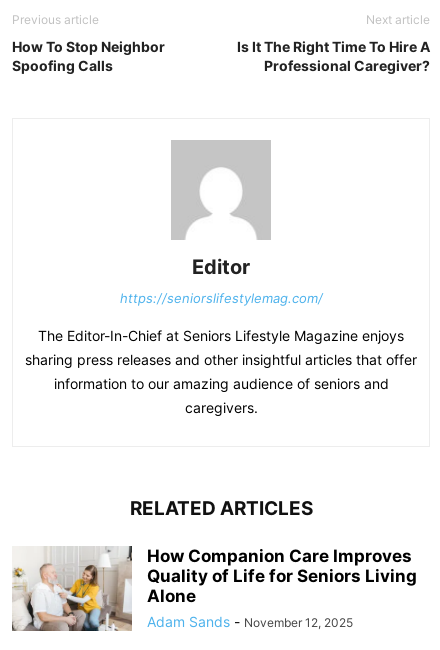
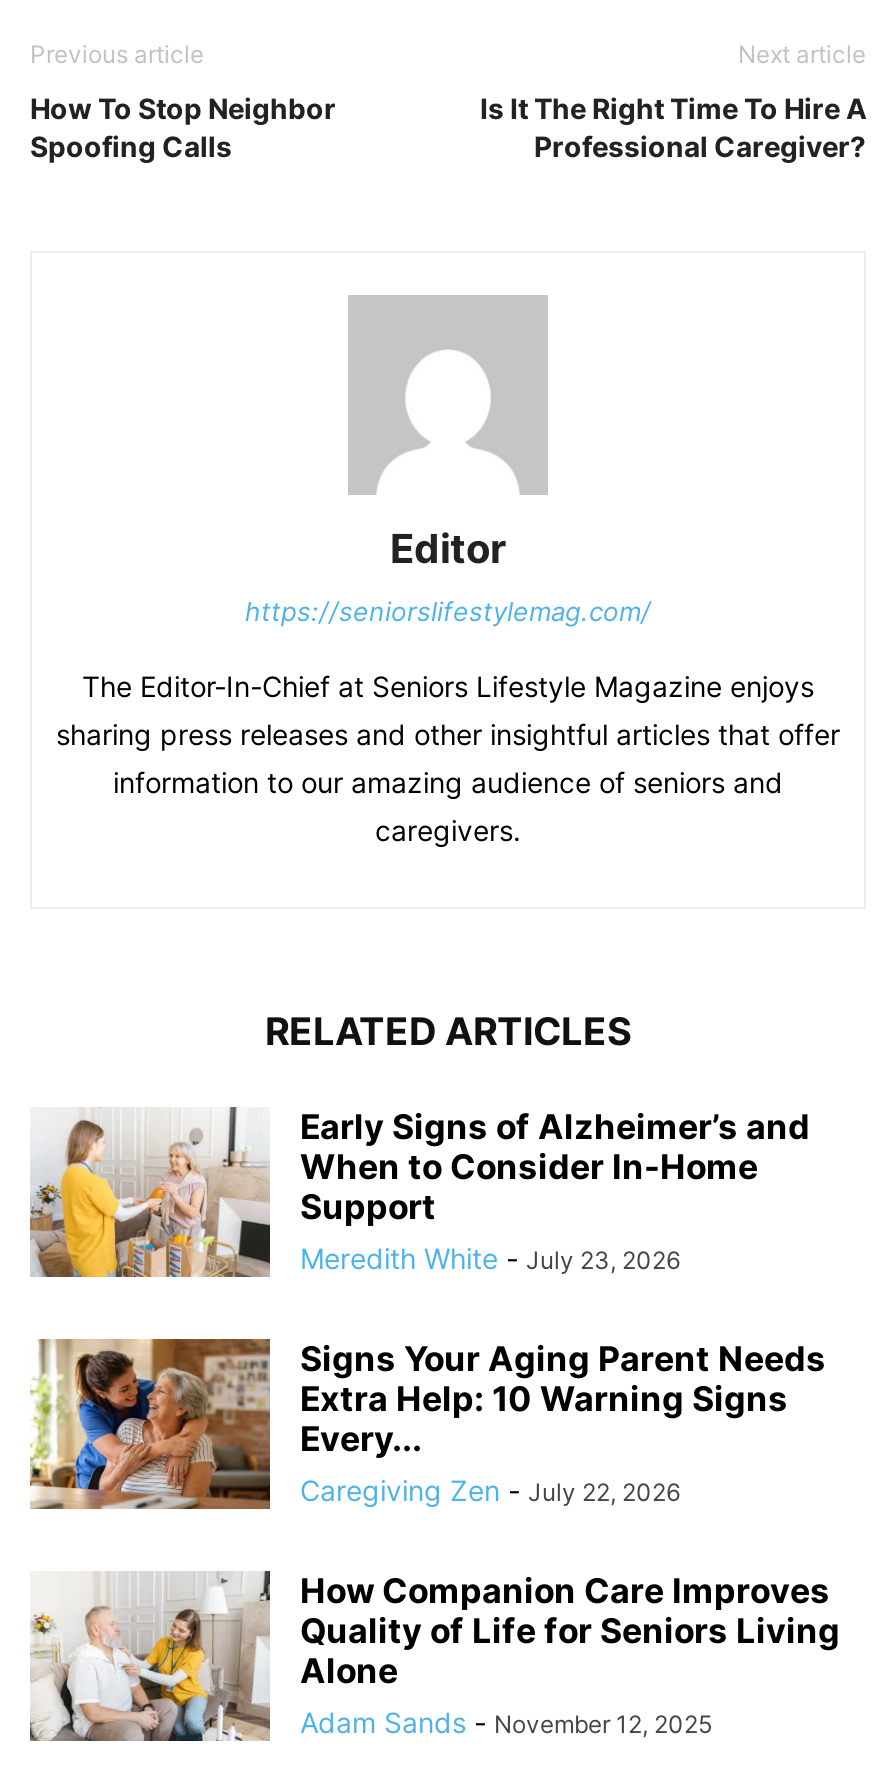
none -> [28,1107,826,1507] [image] | Early Signs of Alzheimer’s and | When to Consider In-Home | Support | Meredith White - July 23, 2026 | Signs Your Aging Parent Needs | Extra Help: 10 Warning Signs | Every... | Caregiving Zen - July 22, 2026
none -> [28,1337,272,1511] [image]

